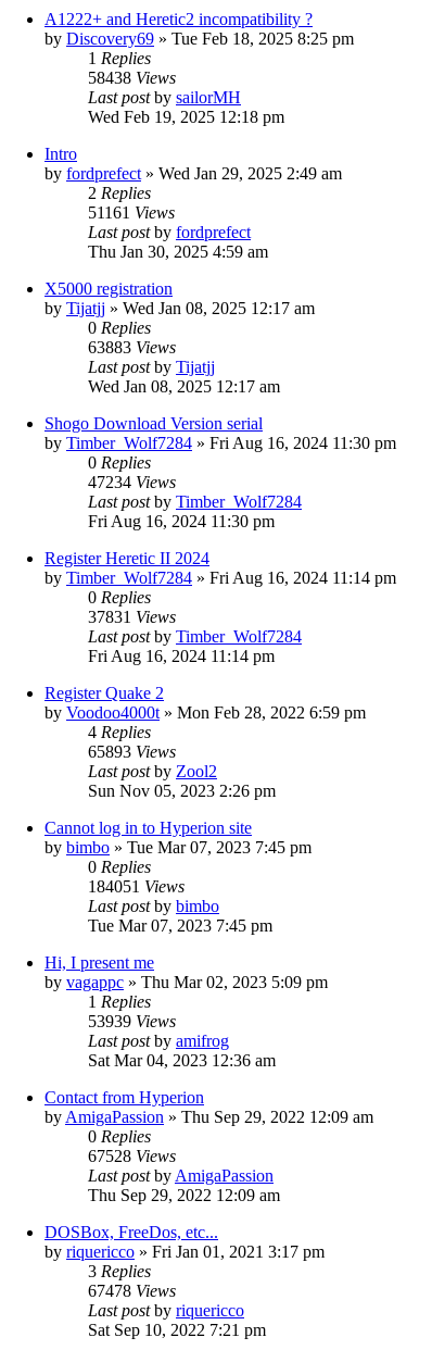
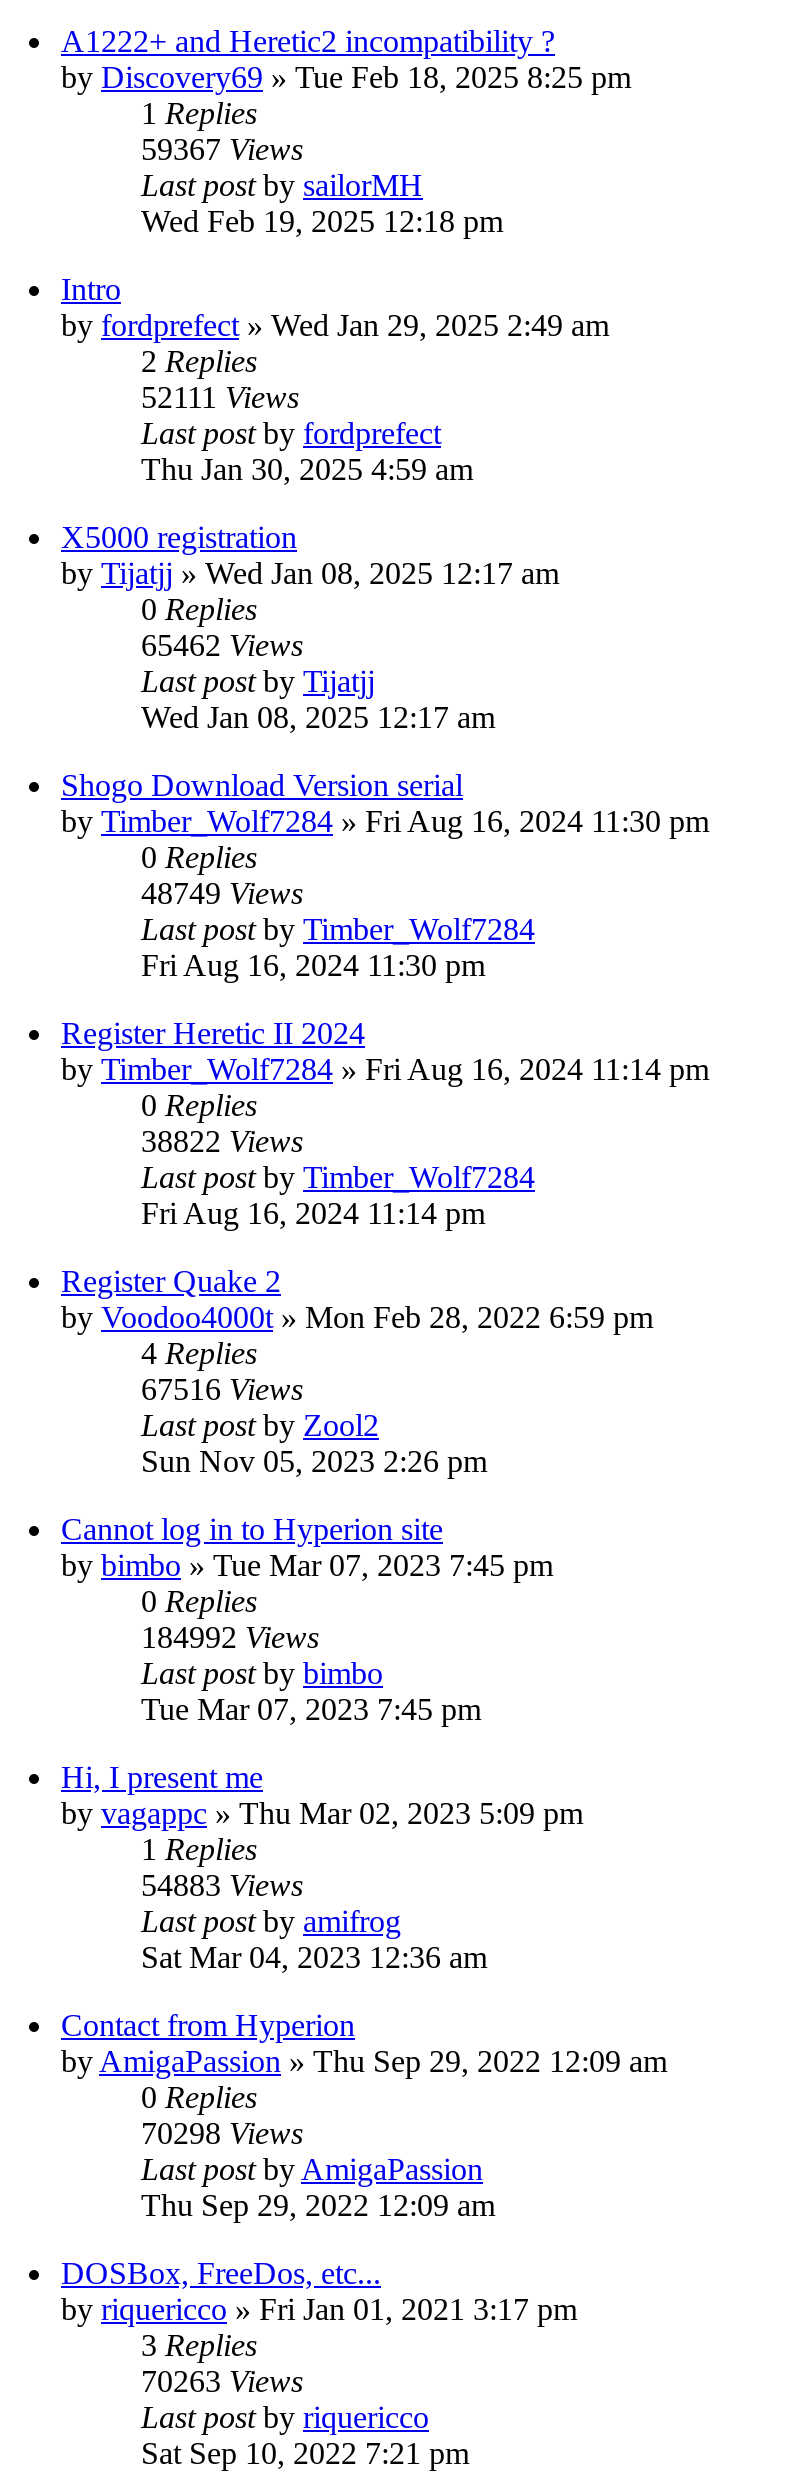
[88,68,176,87] 58438 Views -> [141,132,303,166] 59367 Views
[88,203,175,222] 51161 Views -> [141,380,299,414] 52111 Views
[88,338,176,356] 63883 Views -> [141,628,303,662] 65462 Views
[88,473,176,491] 47234 Views -> [141,876,303,910] 48749 Views
[88,607,176,626] 37831 Views -> [141,1124,303,1158] 38822 Views
[88,742,176,761] 65893 Views -> [141,1372,303,1406] 67516 Views
[88,877,185,896] 184051 Views -> [141,1620,319,1654] 184992 Views
[88,1012,176,1030] 53939 Views -> [141,1868,303,1902] 54883 Views
[88,1147,176,1165] 67528 Views -> [141,2116,303,2150] 70298 Views
[88,1281,176,1300] 67478 Views -> [141,2364,303,2398] 70263 Views

